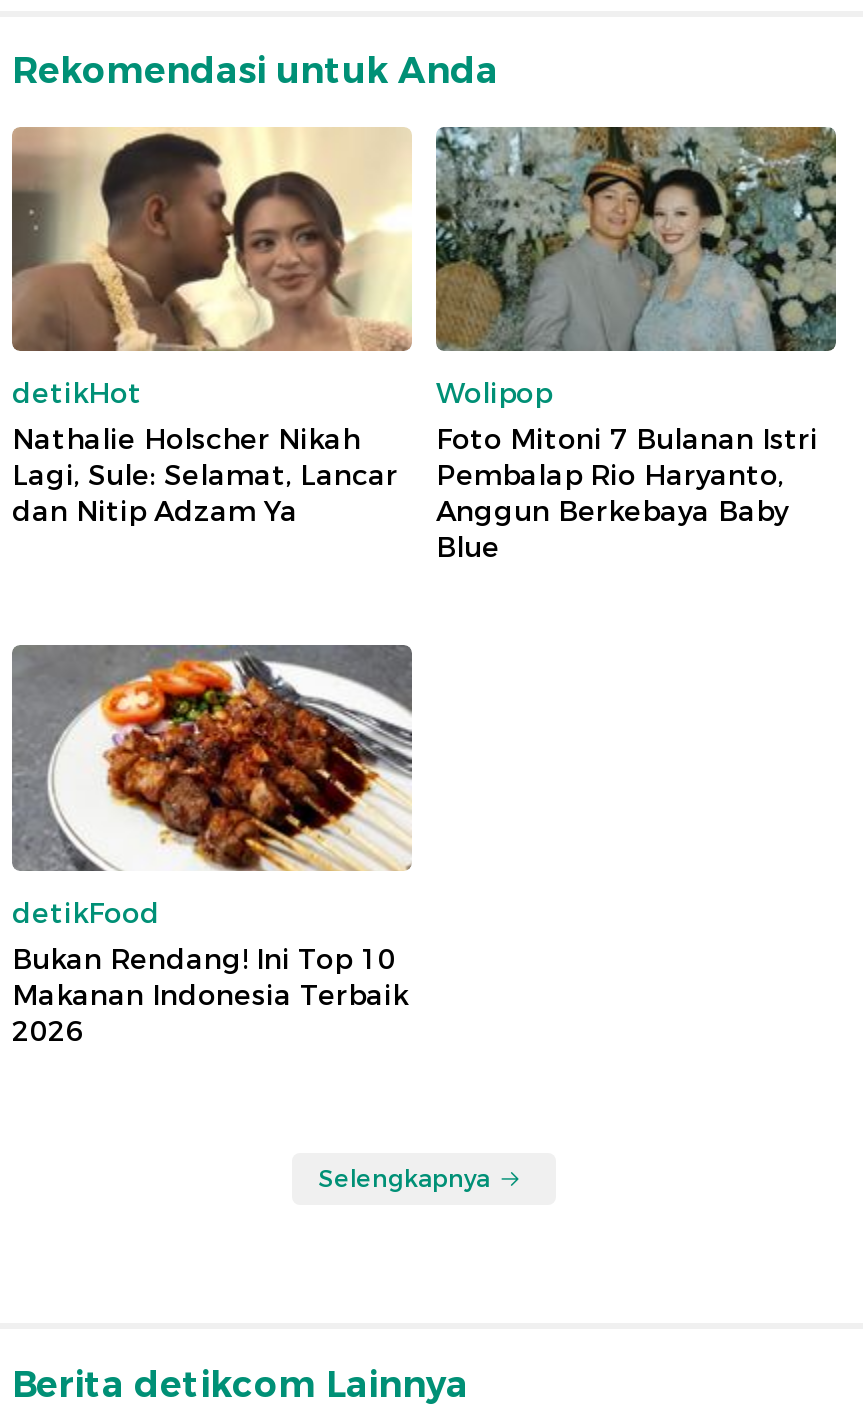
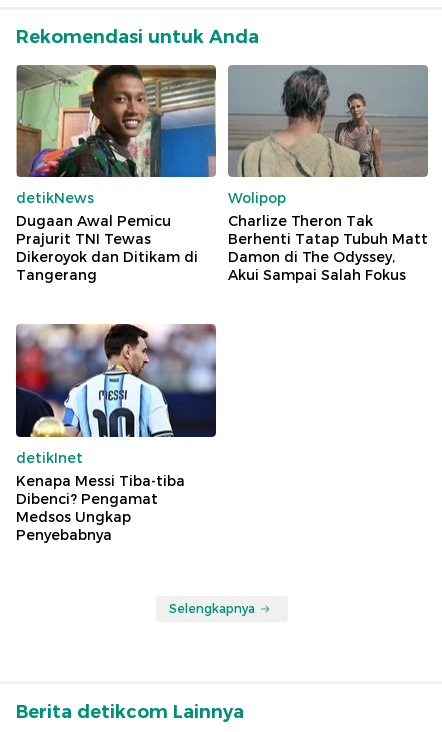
[10,127,412,529] [image] | detikHot | Nathalie Holscher Nikah | Lagi, Sule: Selamat, Lancar | dan Nitip Adzam Ya -> [15,64,217,284] [image] | detikNews | Dugaan Awal Pemicu | Prajurit TNI Tewas | Dikeroyok dan Ditikam di | Tangerang
[434,125,838,565] [image] | Foto Mitoni 7 Bulanan Istri | Pembalap Rio Haryanto, | Anggun Berkebaya Baby | Blue -> [228,64,429,284] [image] | Charlize Theron Tak | Berhenti Tatap Tubuh Matt | Damon di The Odyssey, | Akui Sampai Salah Fokus
[12,643,412,1048] [image] | detikFood | Bukan Rendang! Ini Top 10 | Makanan Indonesia Terbaik | 2026 -> [15,324,217,544] [image] | detikInet | Kenapa Messi Tiba-tiba | Dibenci? Pengamat | Medsos Ungkap | Penyebabnya

